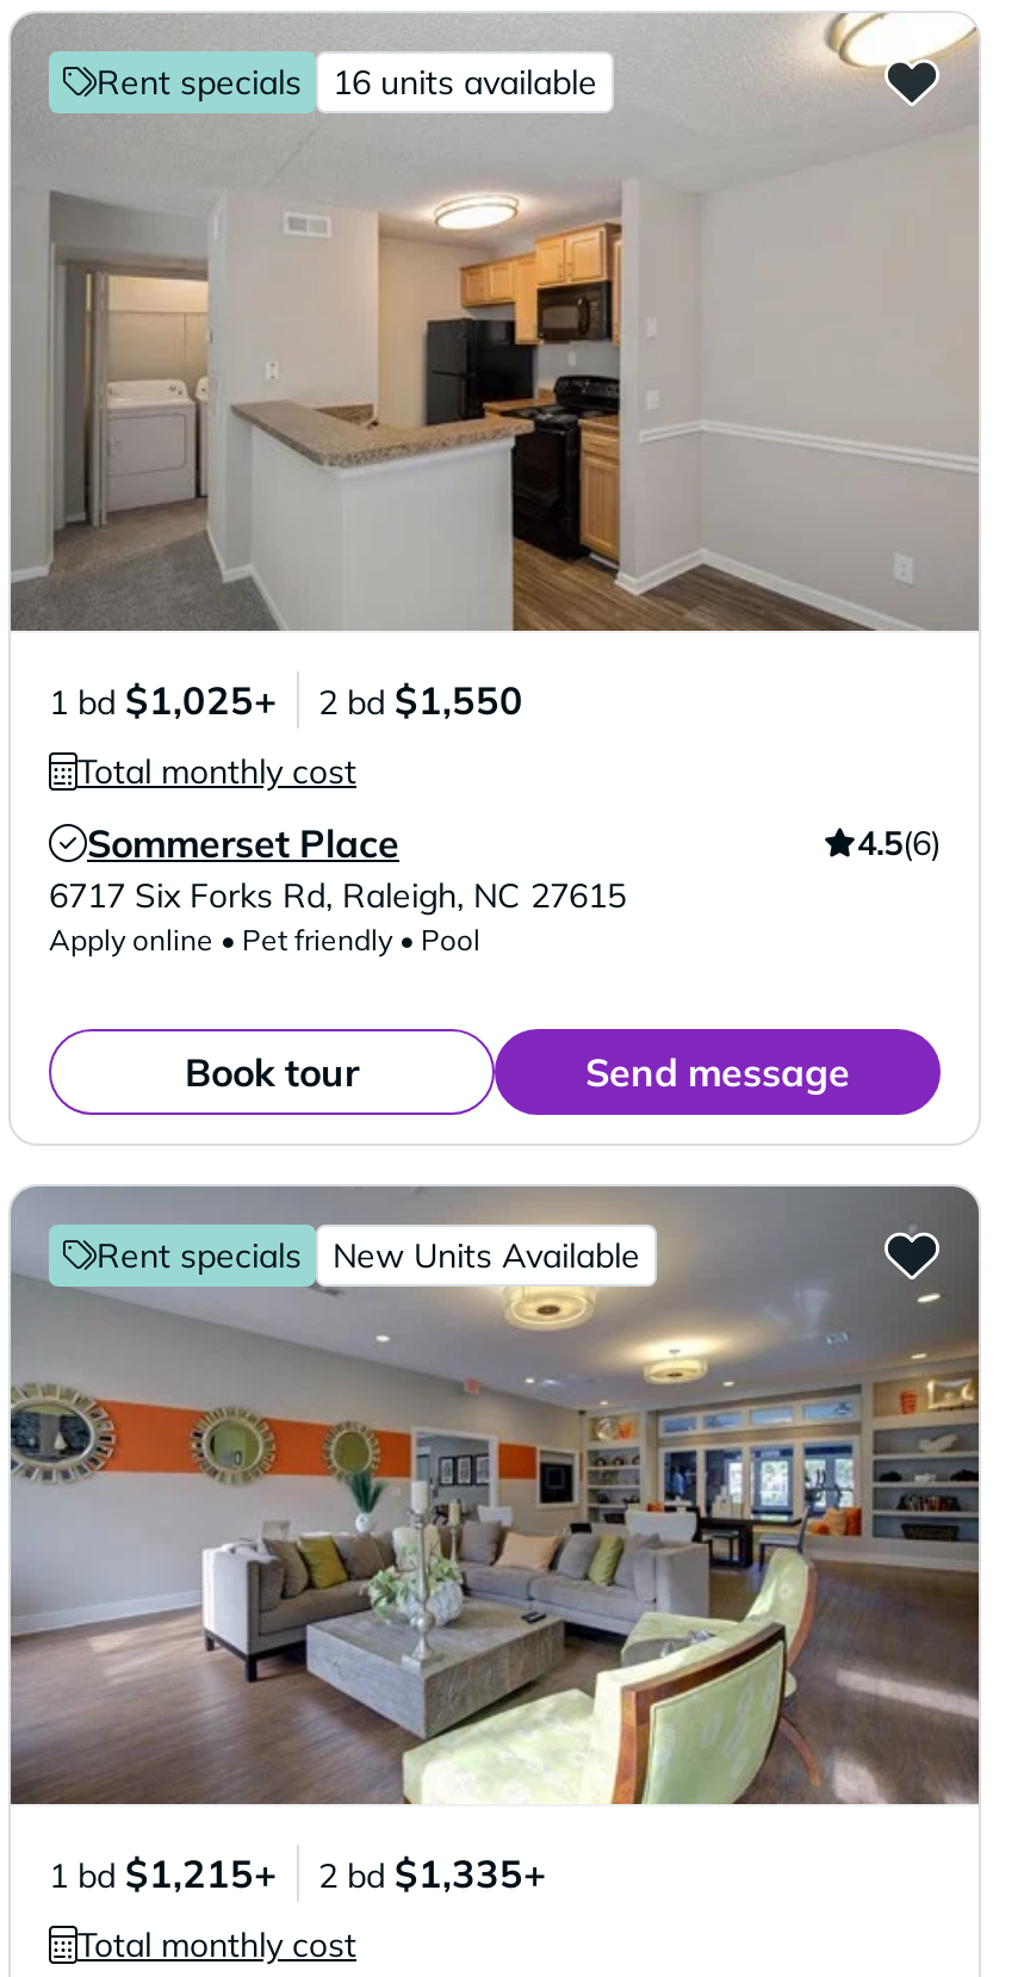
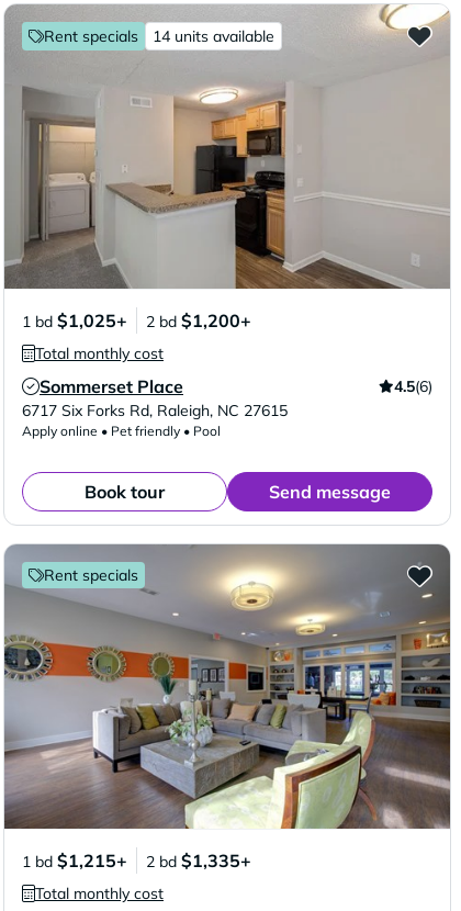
[333,61,597,104] 16 units available -> [153,26,274,46] 14 units available
[49,676,523,724] 1 bd $1,025+ 2 bd $1,550 -> [22,310,251,331] 1 bd $1,025+ 2 bd $1,200+
[333,1234,640,1277] New Units Available -> none

